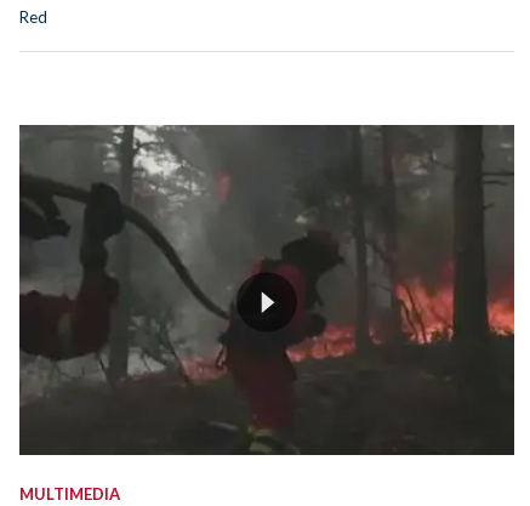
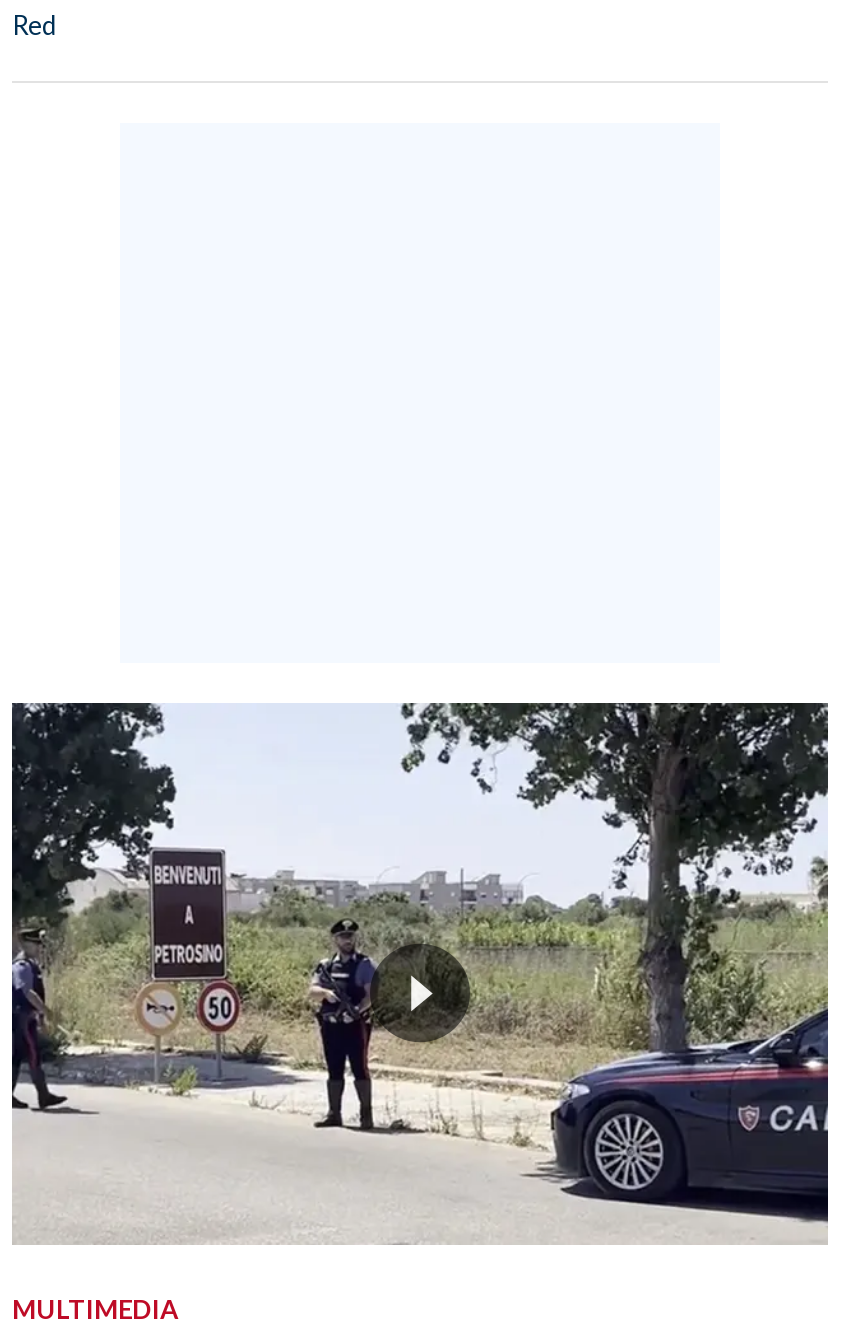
[18,124,515,456] [image] -> [12,702,830,1246] [image]

